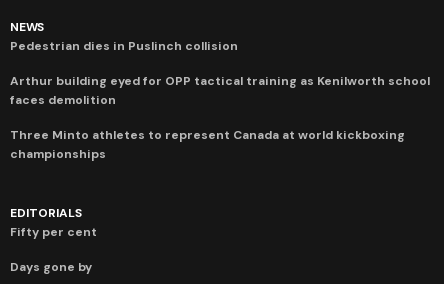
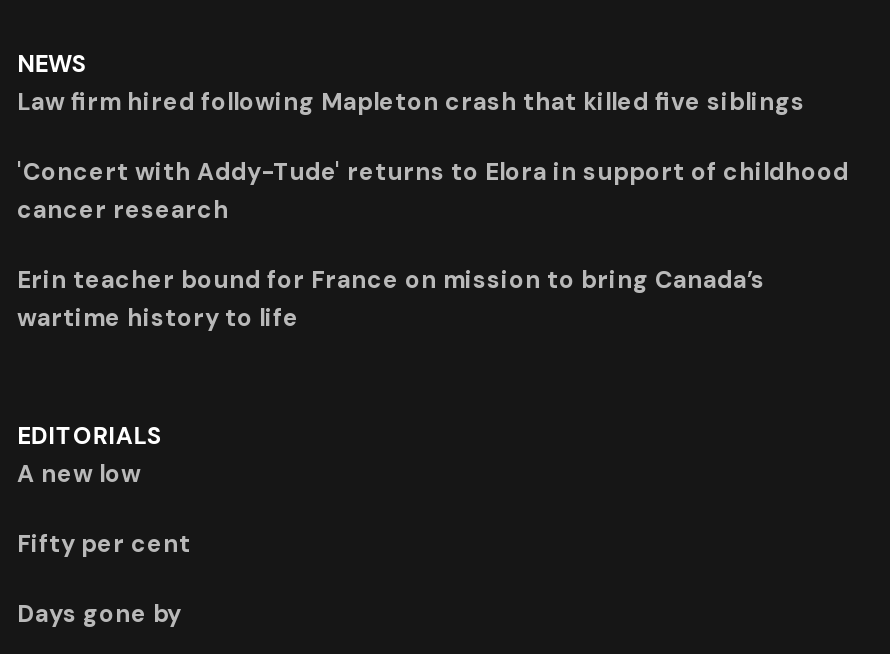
[10,38,238,54] Pedestrian dies in Puslinch collision -> [17,85,805,117] Law firm hired following Mapleton crash that killed five siblings
[10,73,430,108] Arthur building eyed for OPP tactical training as Kenilworth school | faces demolition -> [17,155,849,225] 'Concert with Addy-Tude' returns to Elora in support of childhood | cancer research
[10,127,405,162] Three Minto athletes to represent Canada at world kickboxing | championships -> [17,263,765,333] Erin teacher bound for France on mission to bring Canada’s | wartime history to life
none -> [17,457,141,489] A new low

